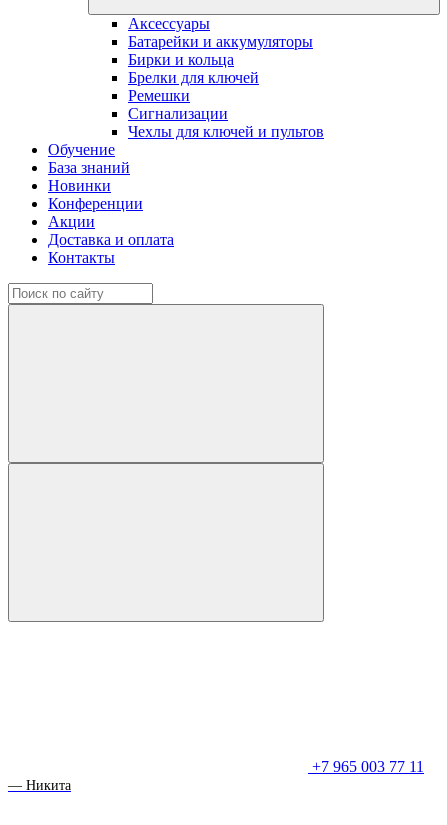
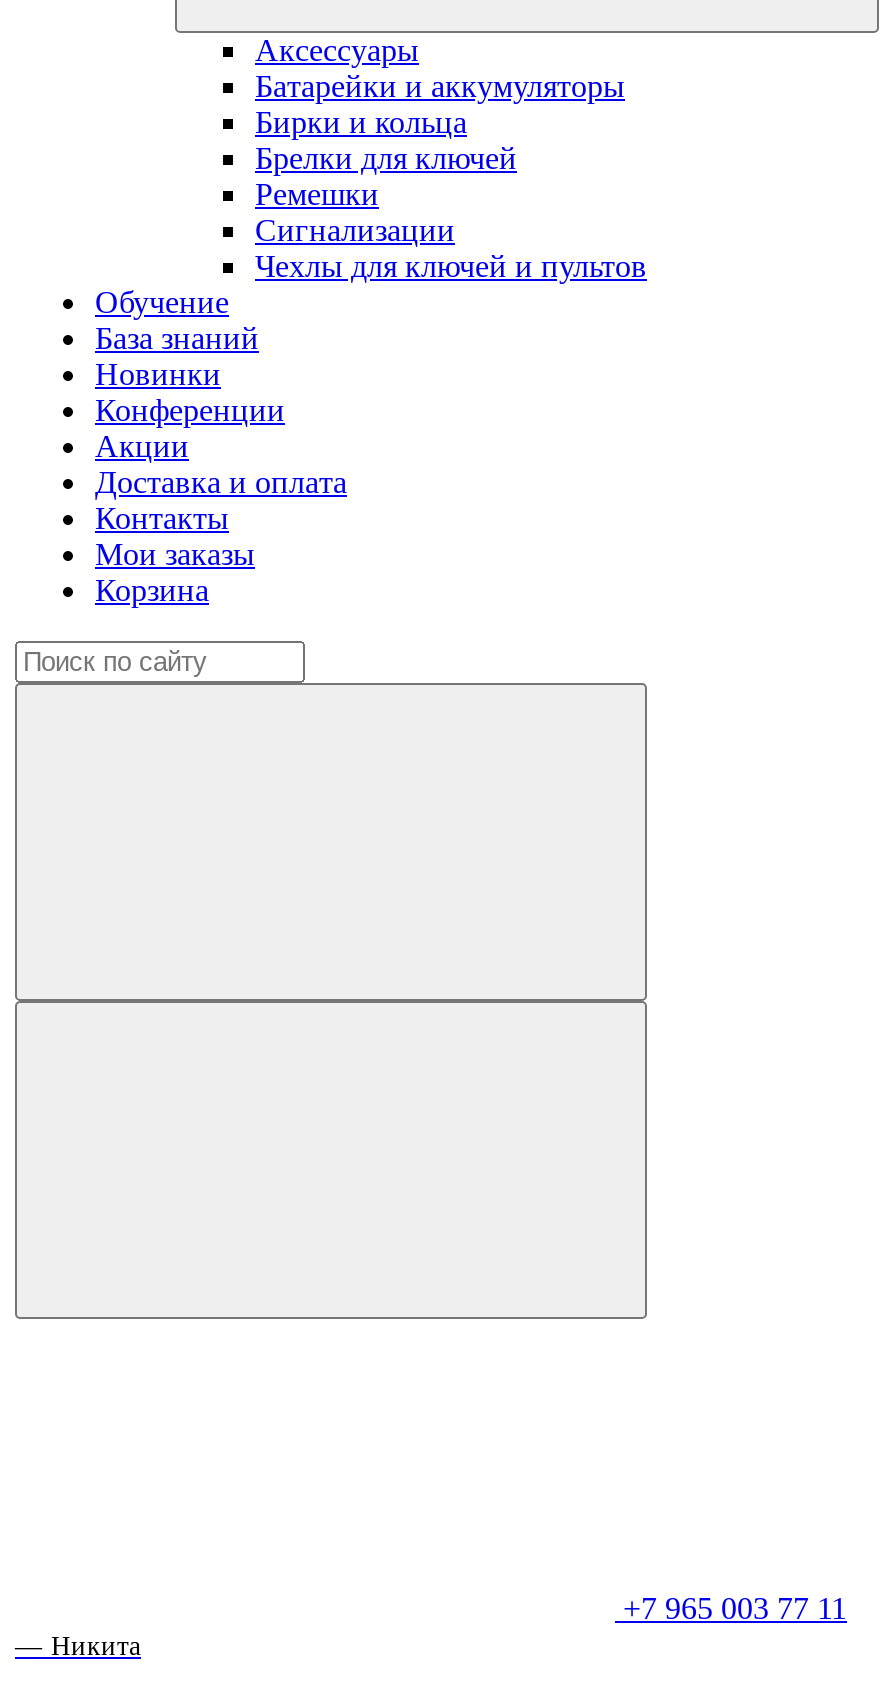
none -> [95,537,255,607] Мои заказы | Корзина

